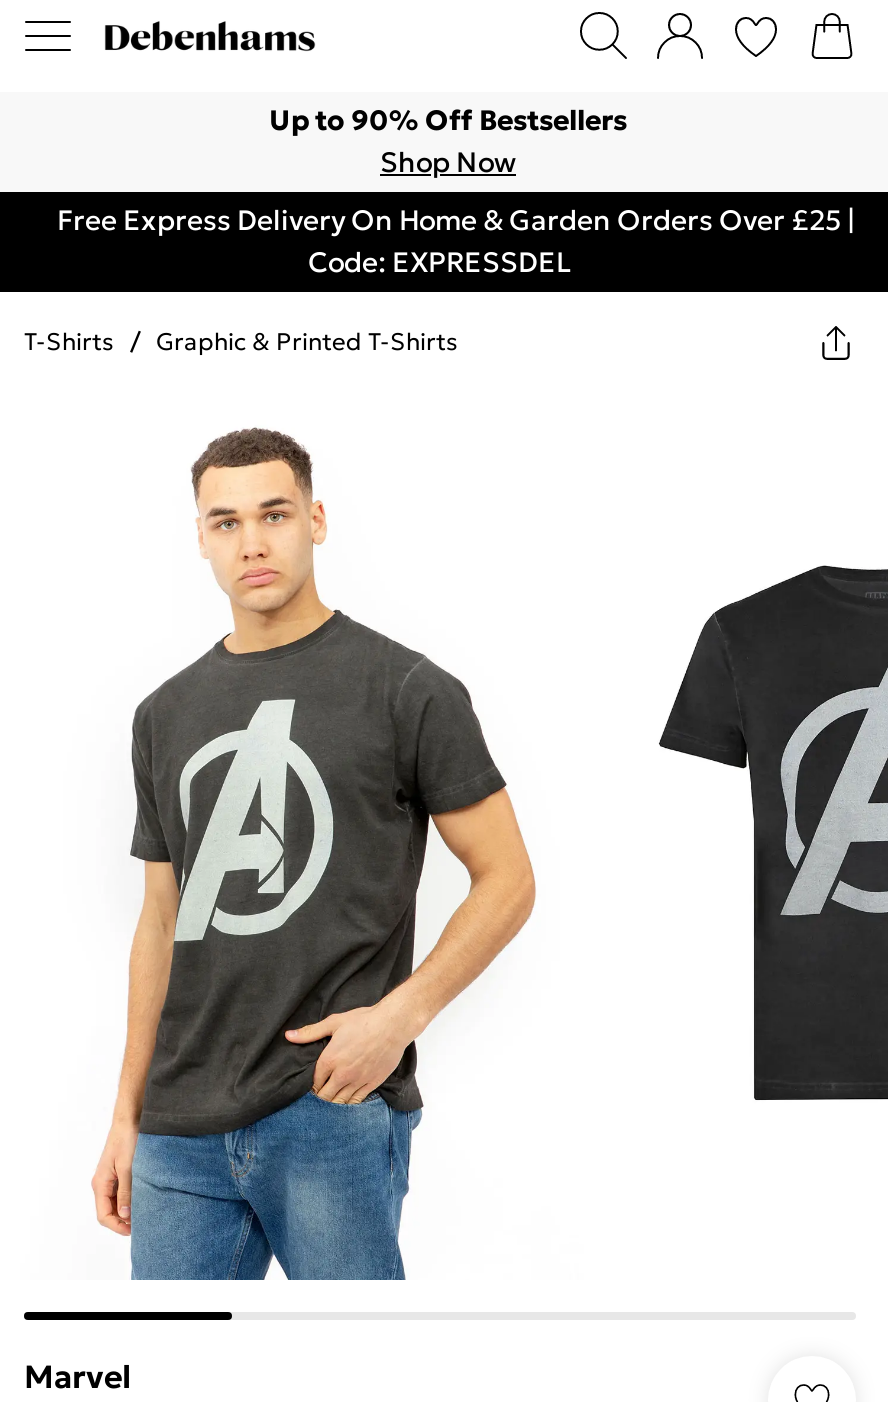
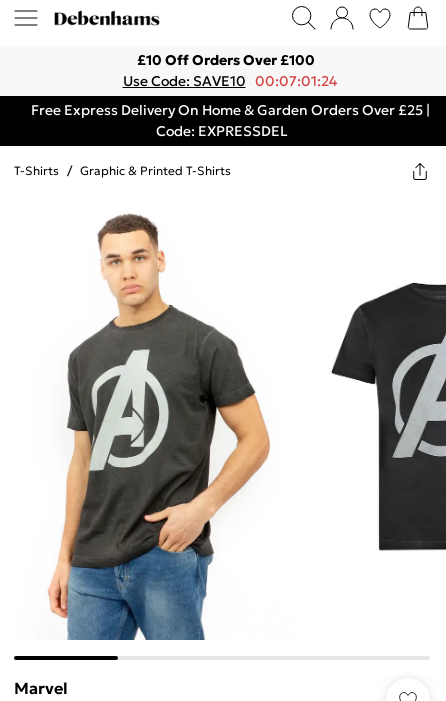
[269,102,627,180] Up to 90% Off Bestsellers | Shop Now -> [122,51,336,90] £10 Off Orders Over £100 | Use Code: SAVE10 00:07:01:24

